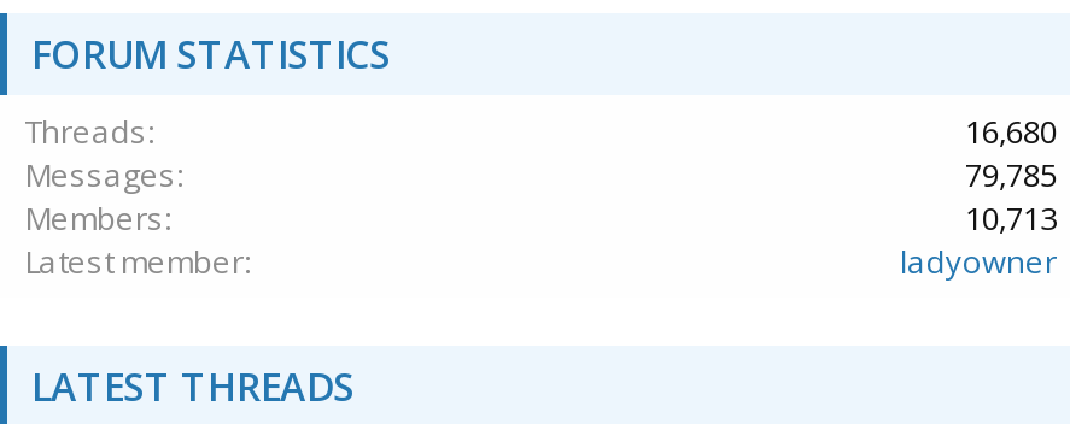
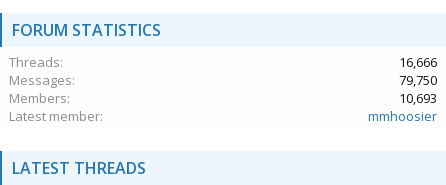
[965,108,1057,152] 16,680 -> [399,52,437,70] 16,666
[965,152,1057,195] 79,785 -> [399,70,437,88] 79,750
[965,195,1057,238] 10,713 -> [399,88,437,106] 10,693
[900,238,1057,282] ladyowner -> [368,106,437,124] mmhoosier

